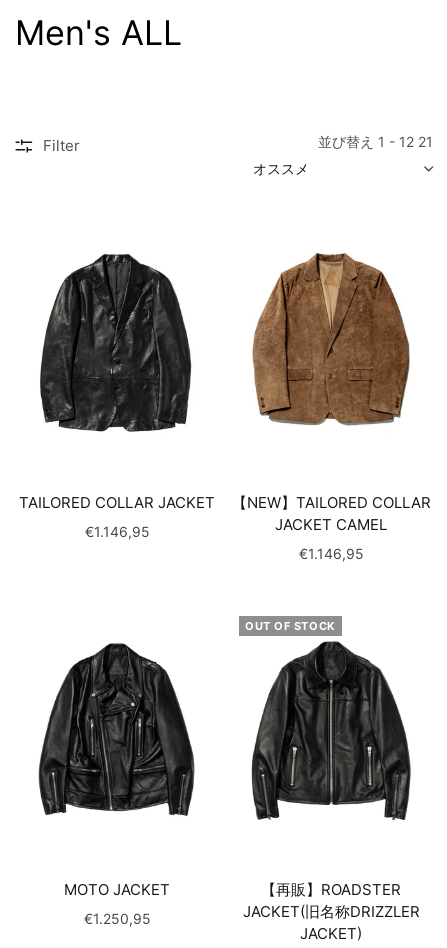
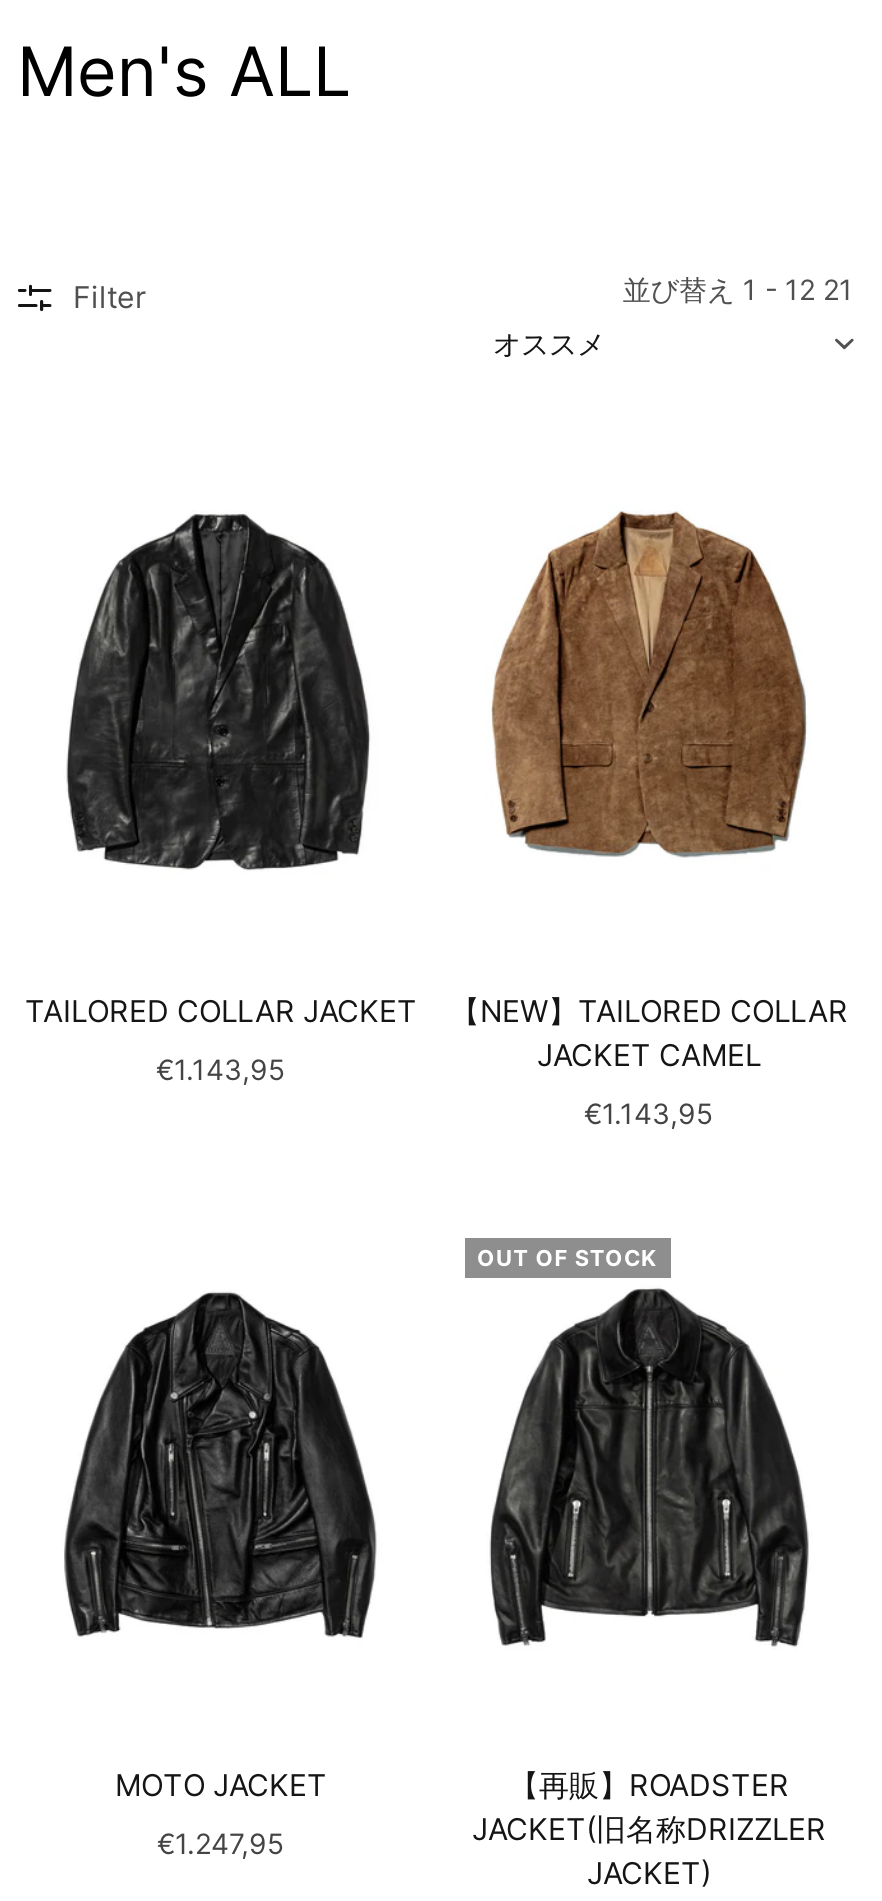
[84,523,149,540] €1.146,95 -> [156,1052,286,1086] €1.143,95
[298,545,363,562] €1.146,95 -> [584,1096,714,1130] €1.143,95
[83,909,150,926] €1.250,95 -> [157,1825,285,1859] €1.247,95

